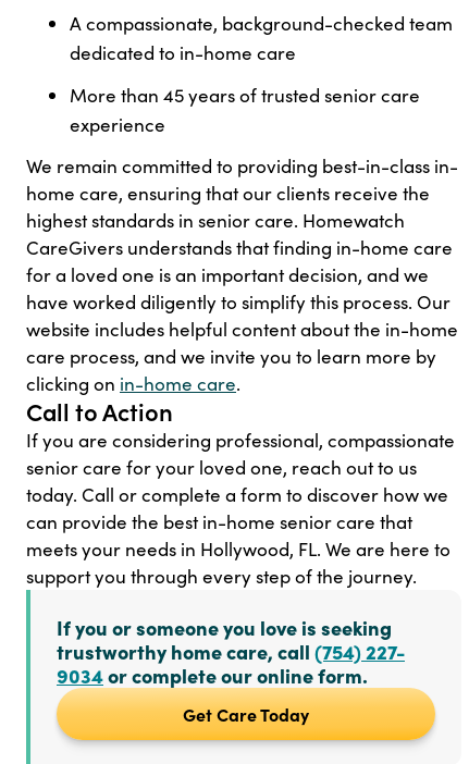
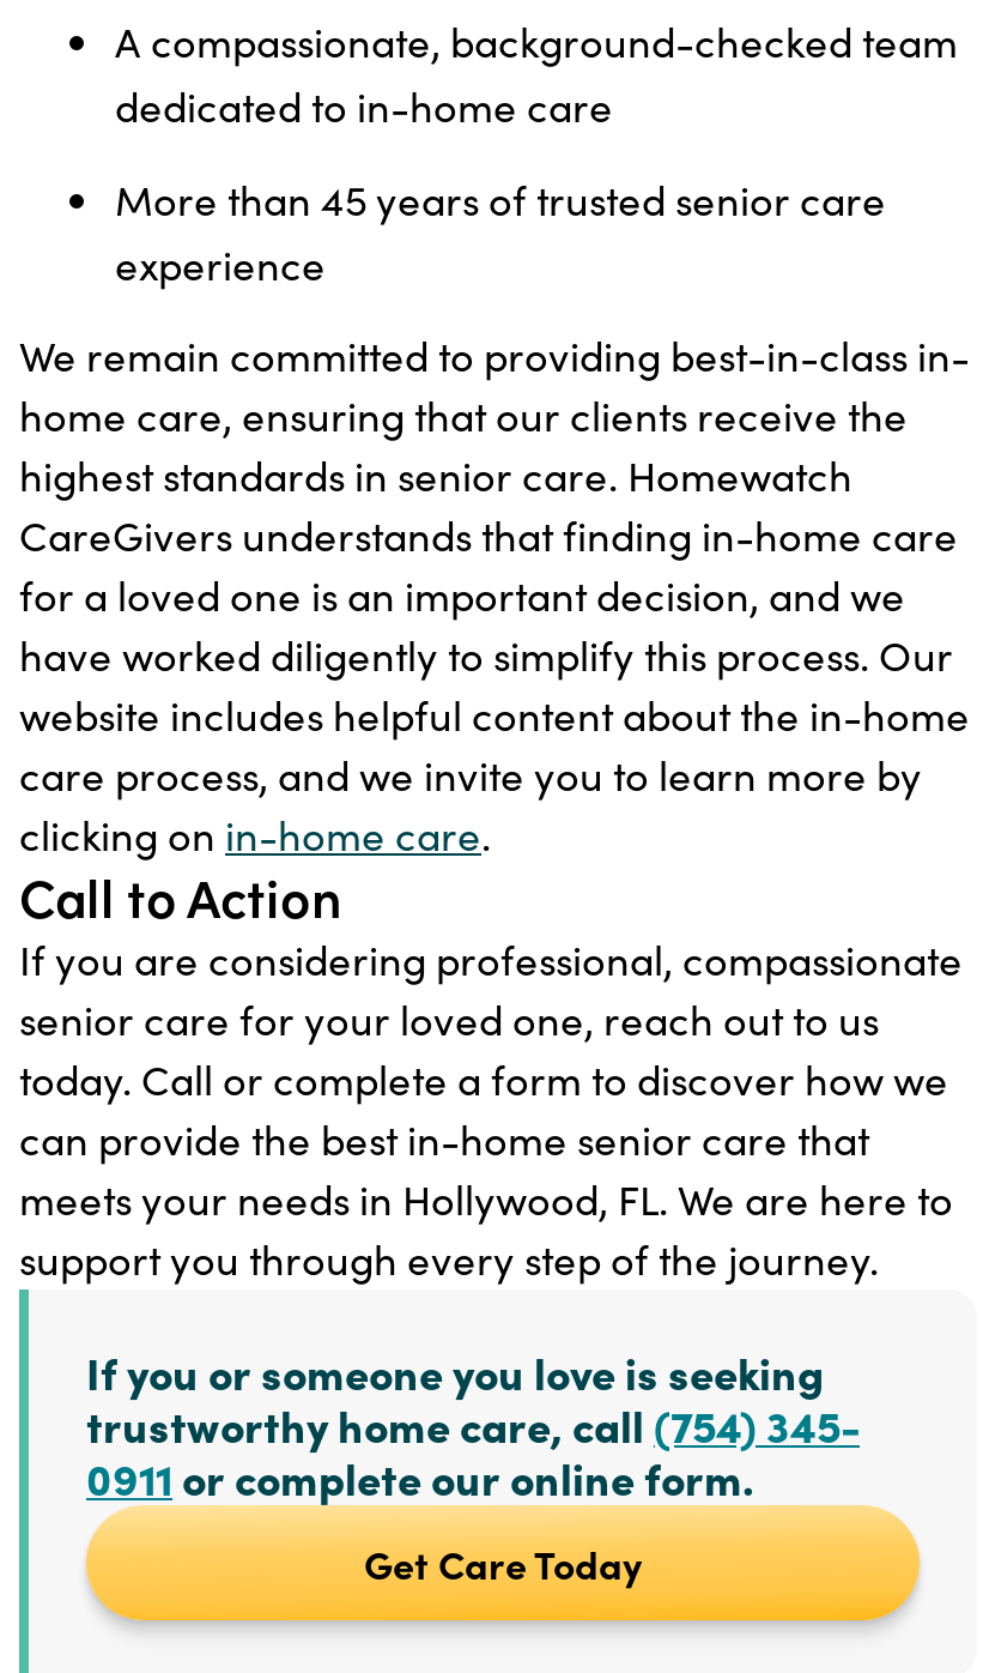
[57,638,405,665] trustworthy home care, call (754) 227- -> [86,1395,860,1455] trustworthy home care, call (754) 345-
[57,662,368,689] 9034 or complete our online form. -> [86,1448,754,1508] 0911 or complete our online form.

